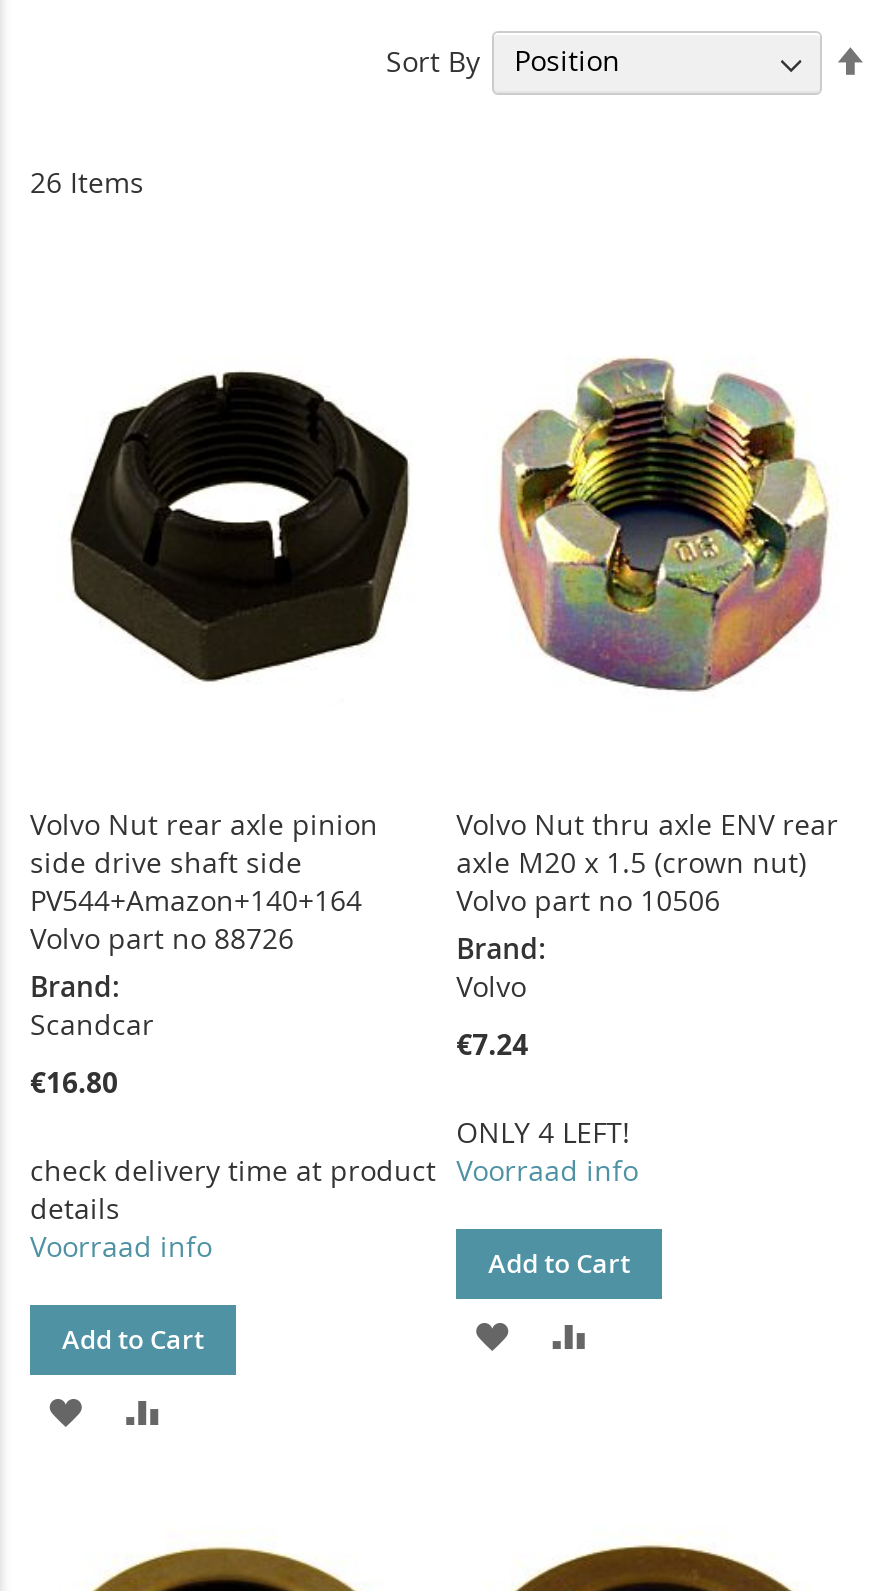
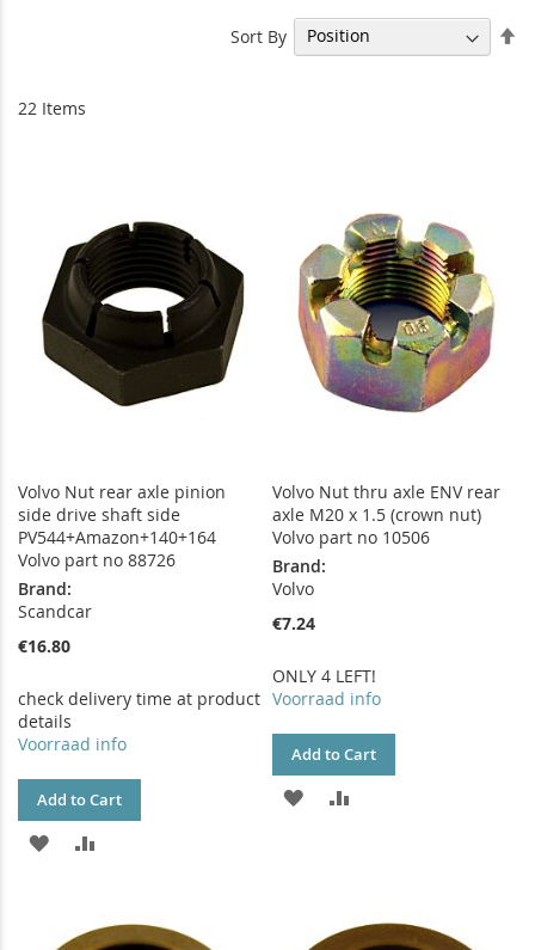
[30,163,144,201] 26 Items -> [18,97,86,119] 22 Items

